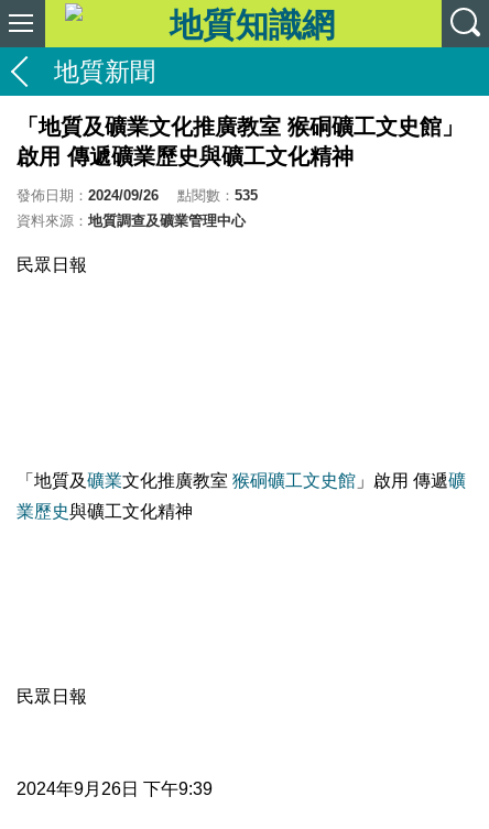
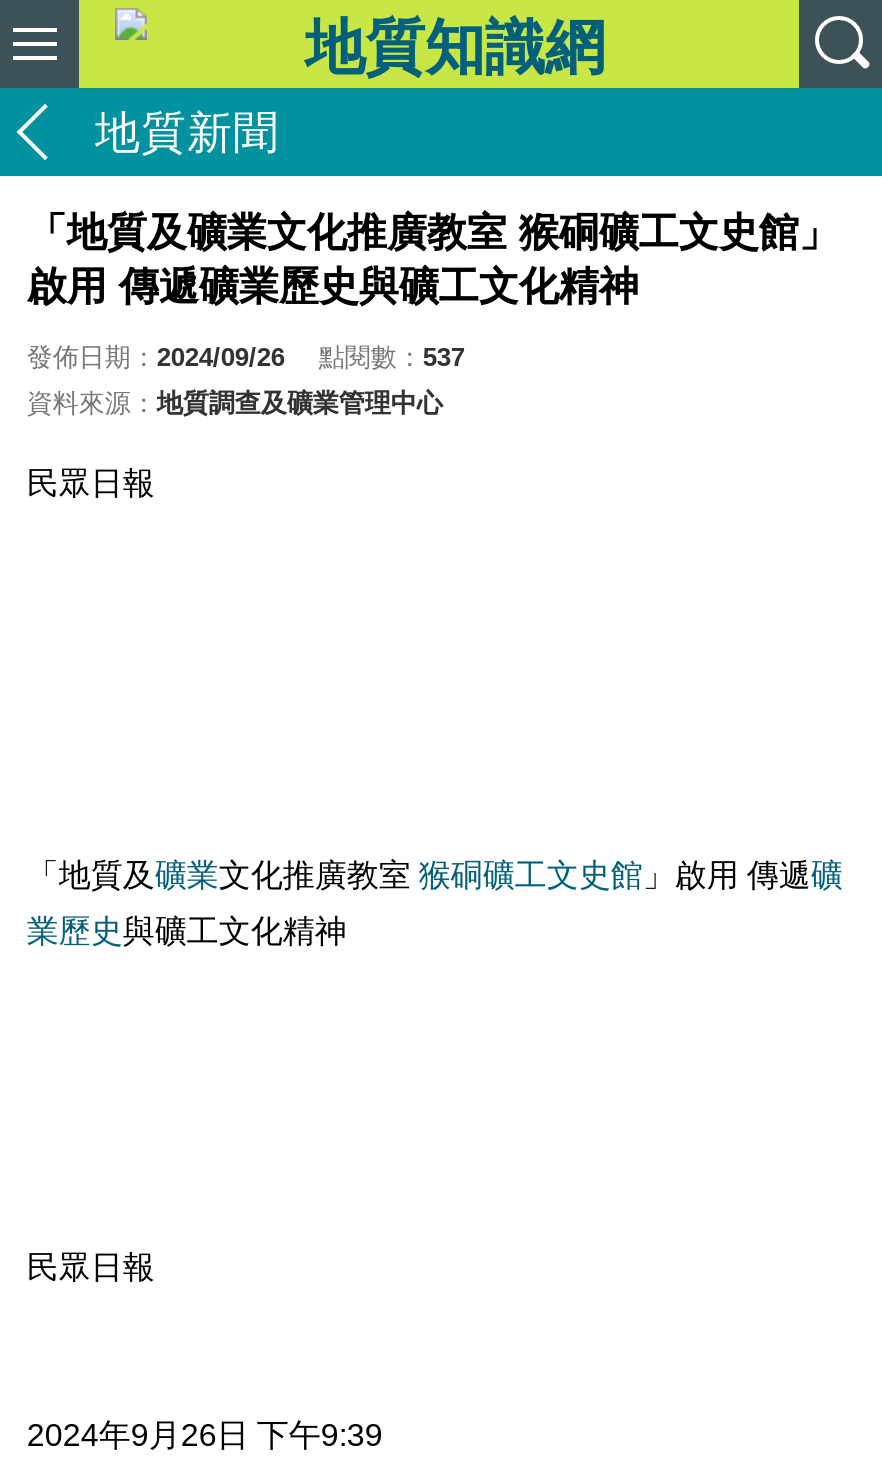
[16,187,258,204] 發佈日期：2024/09/26 點閱數：535 -> [27,342,465,372] 發佈日期：2024/09/26 點閱數：537

